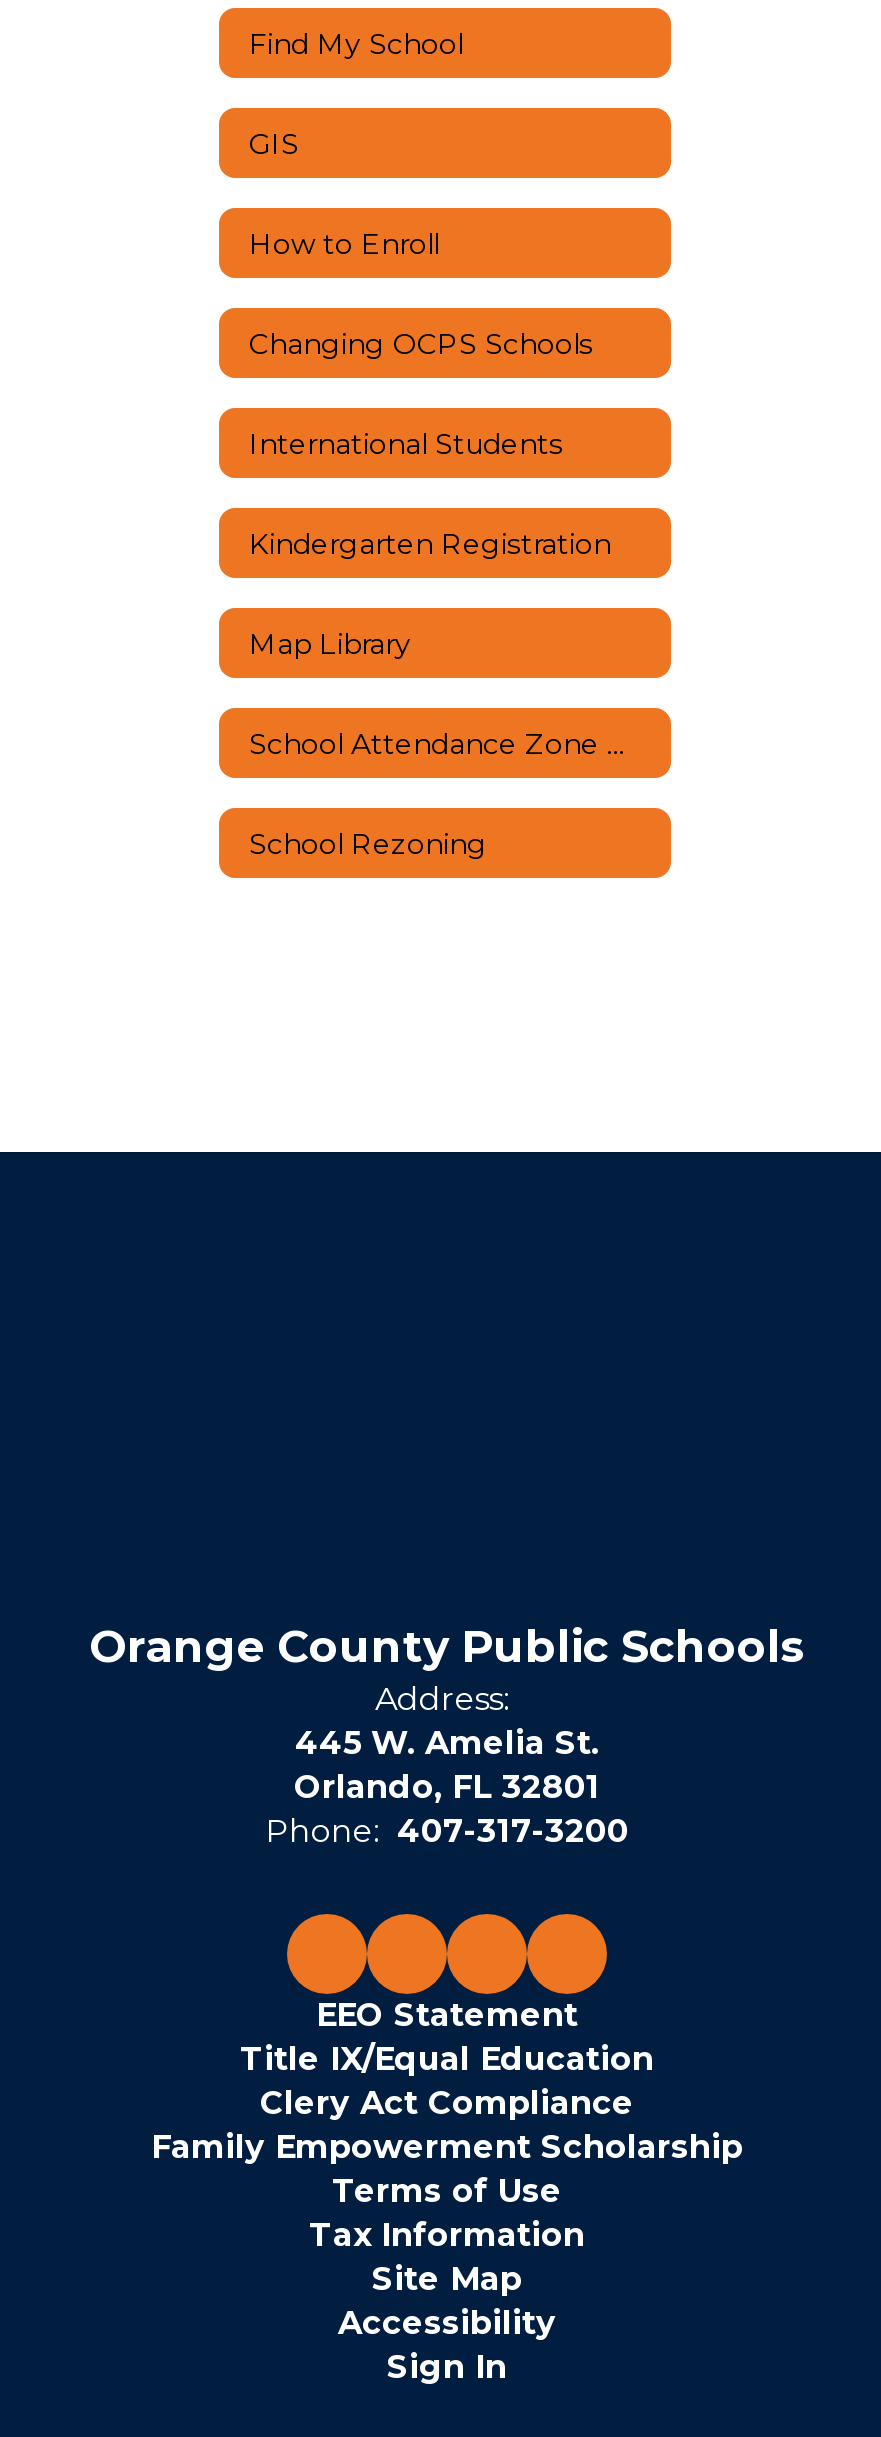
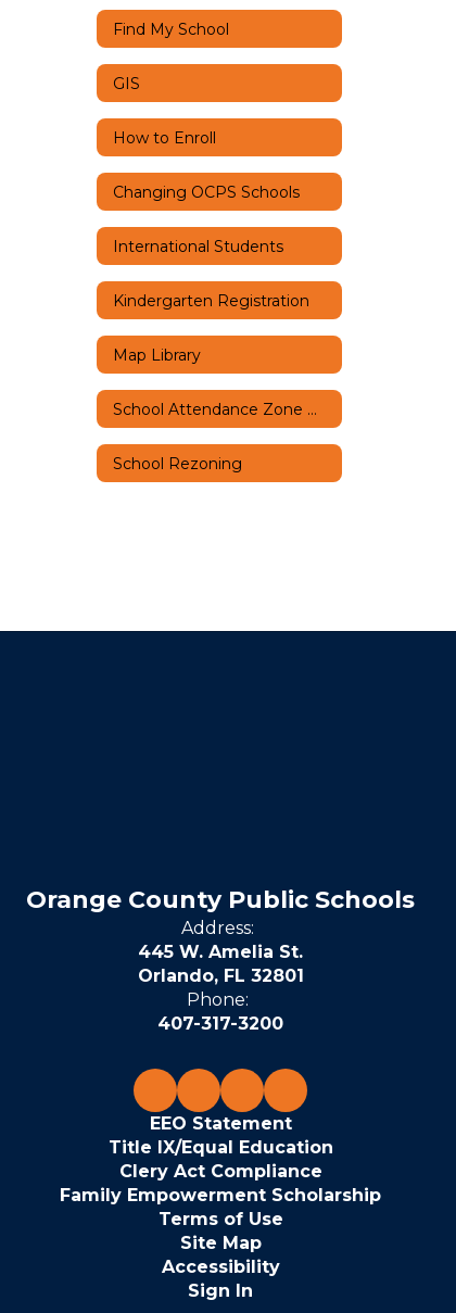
moved [151,1996,743,2210] -> [60,1113,381,1229]: EEO Statement | Title IX/Equal Education | Clery Act Compliance | Family Empowerment Scholarship | Terms of Use
[309,2216,585,2254] Tax Information -> none

